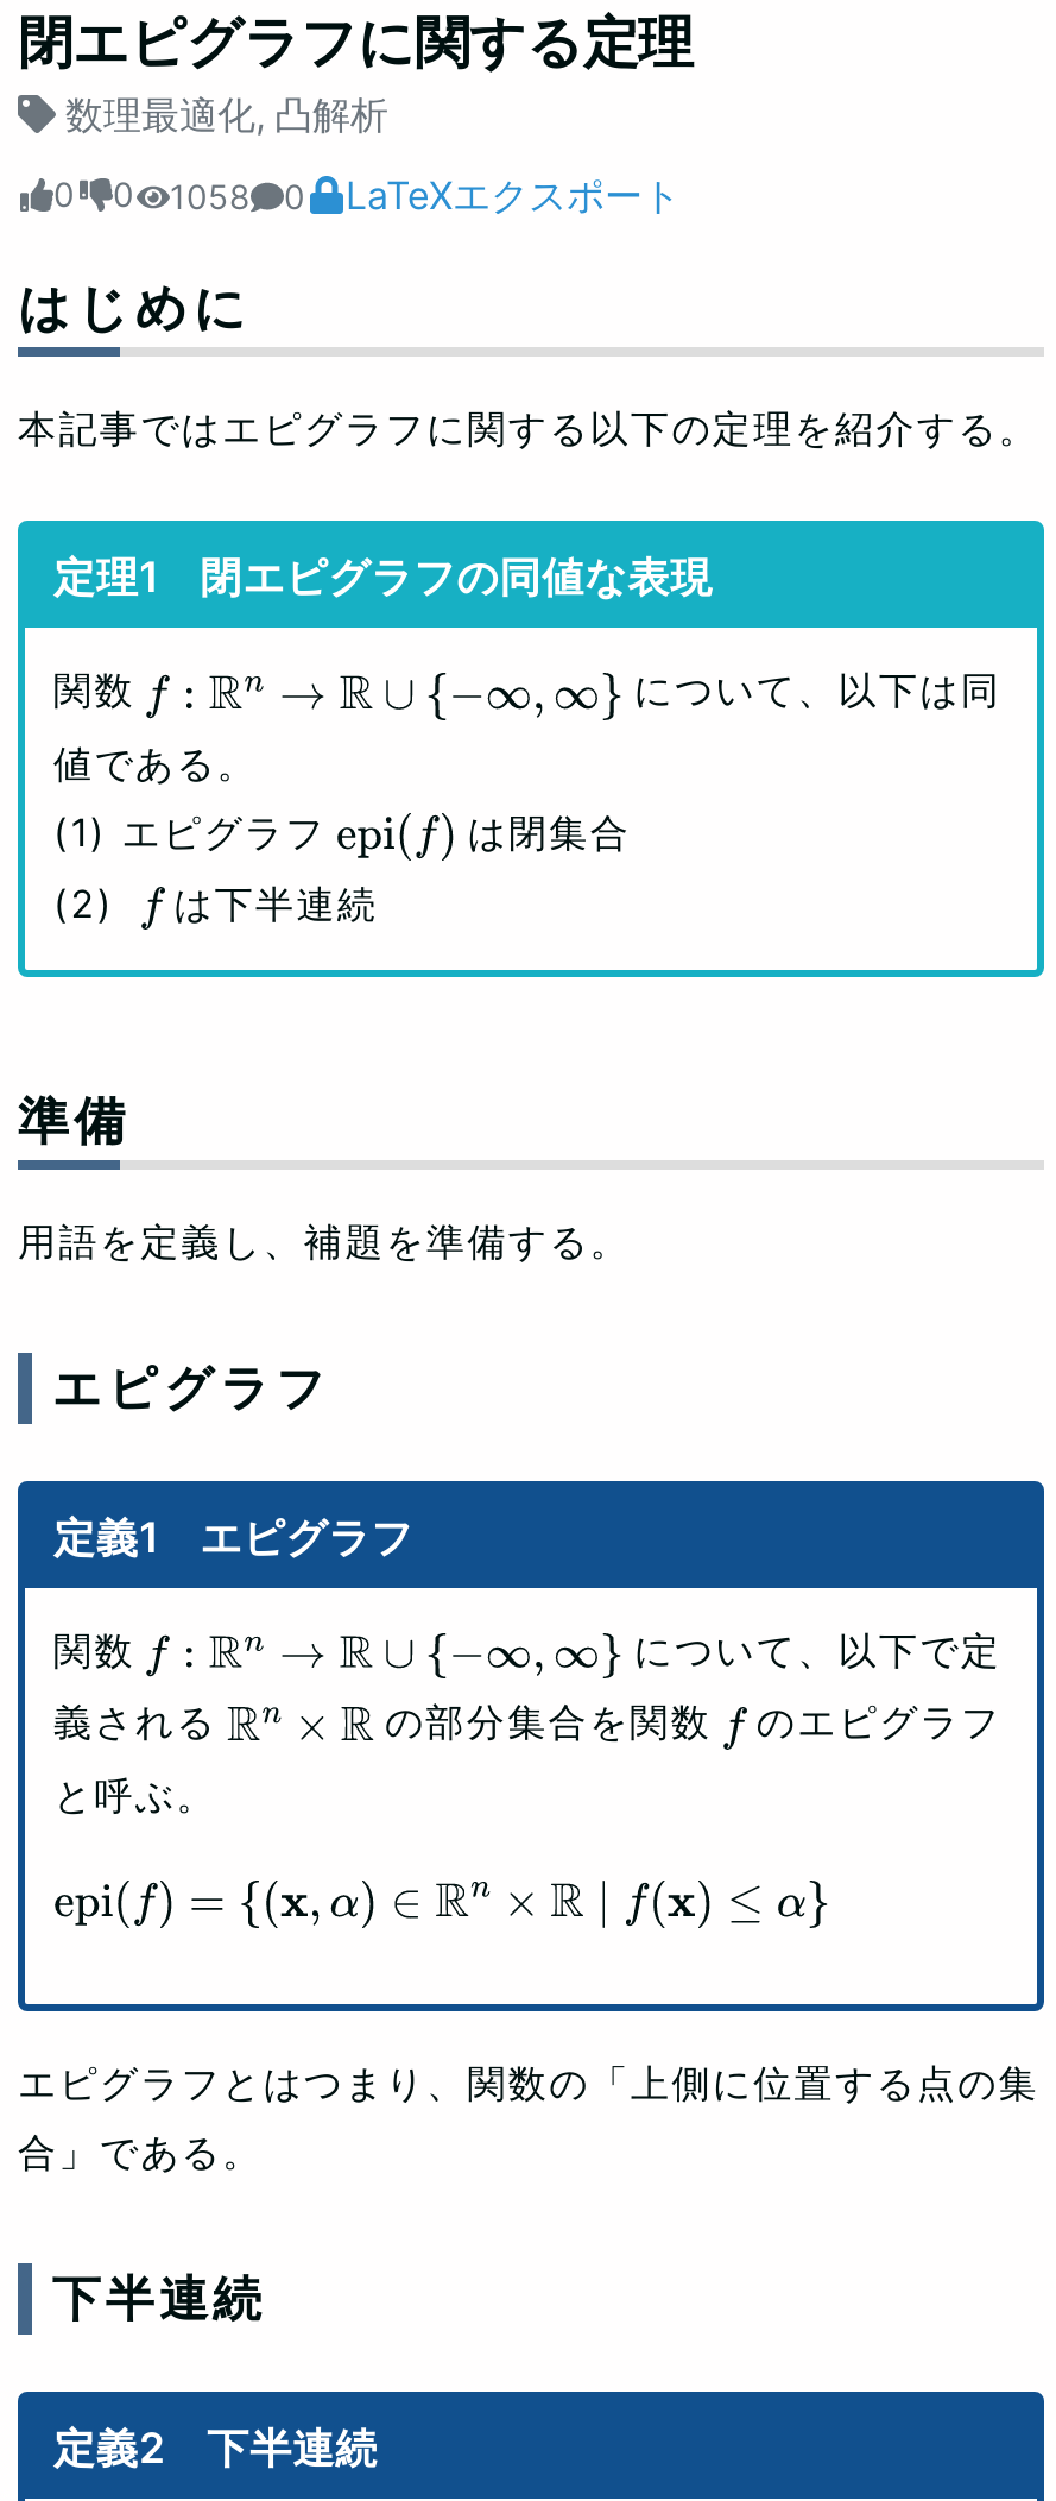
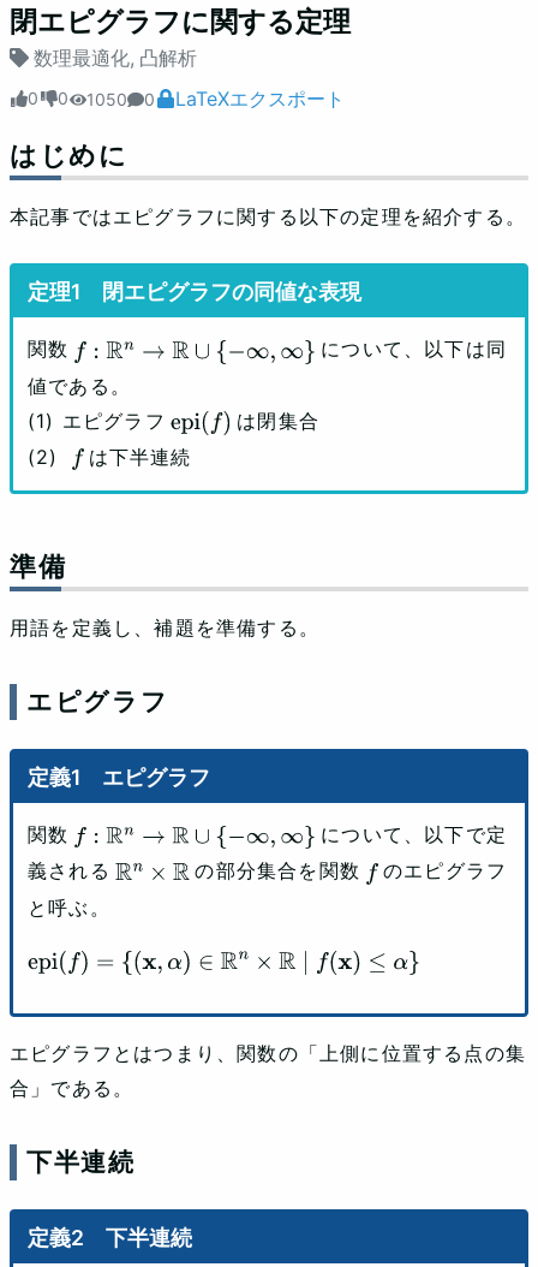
[53,171,681,219] 0 0 1058 0 LaTeXエクスポート -> [28,87,345,111] 0 0 1050 0 LaTeXエクスポート

